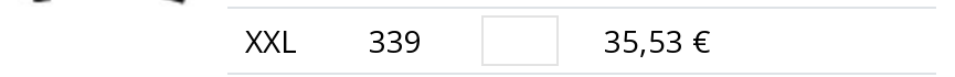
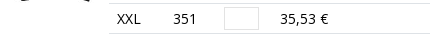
[245,19,422,61] XXL 339 -> [117,9,197,28] XXL 351

